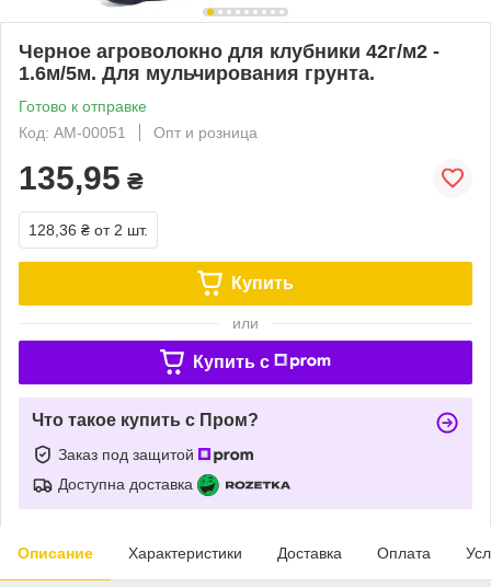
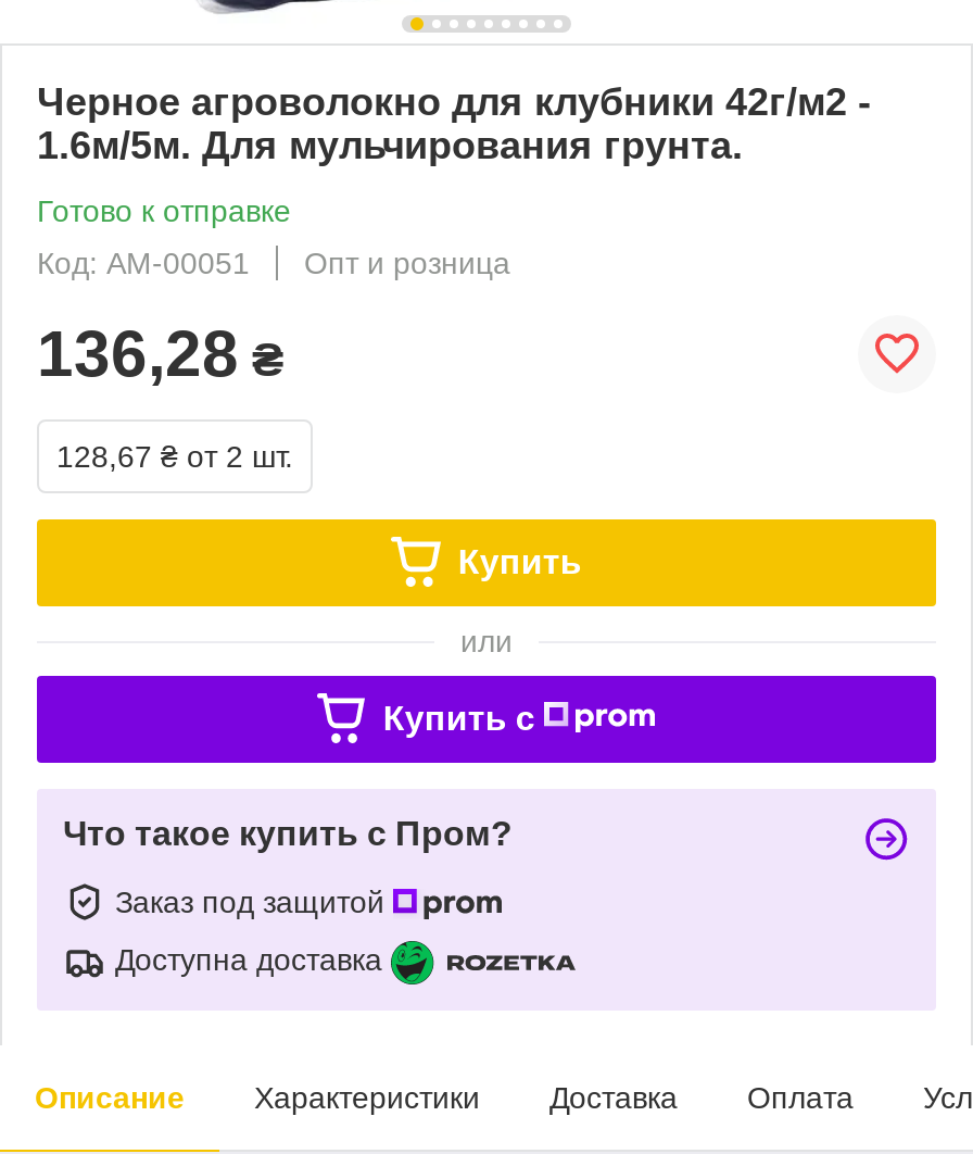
[19,160,144,196] 135,95 ₴ -> [37,317,285,389] 136,28 ₴
[28,221,148,239] 128,36 ₴ от 2 шт. -> [56,439,293,473] 128,67 ₴ от 2 шт.

